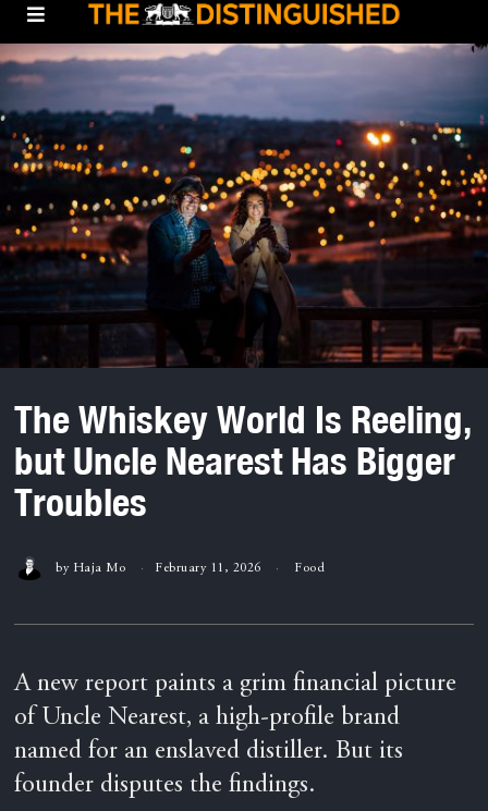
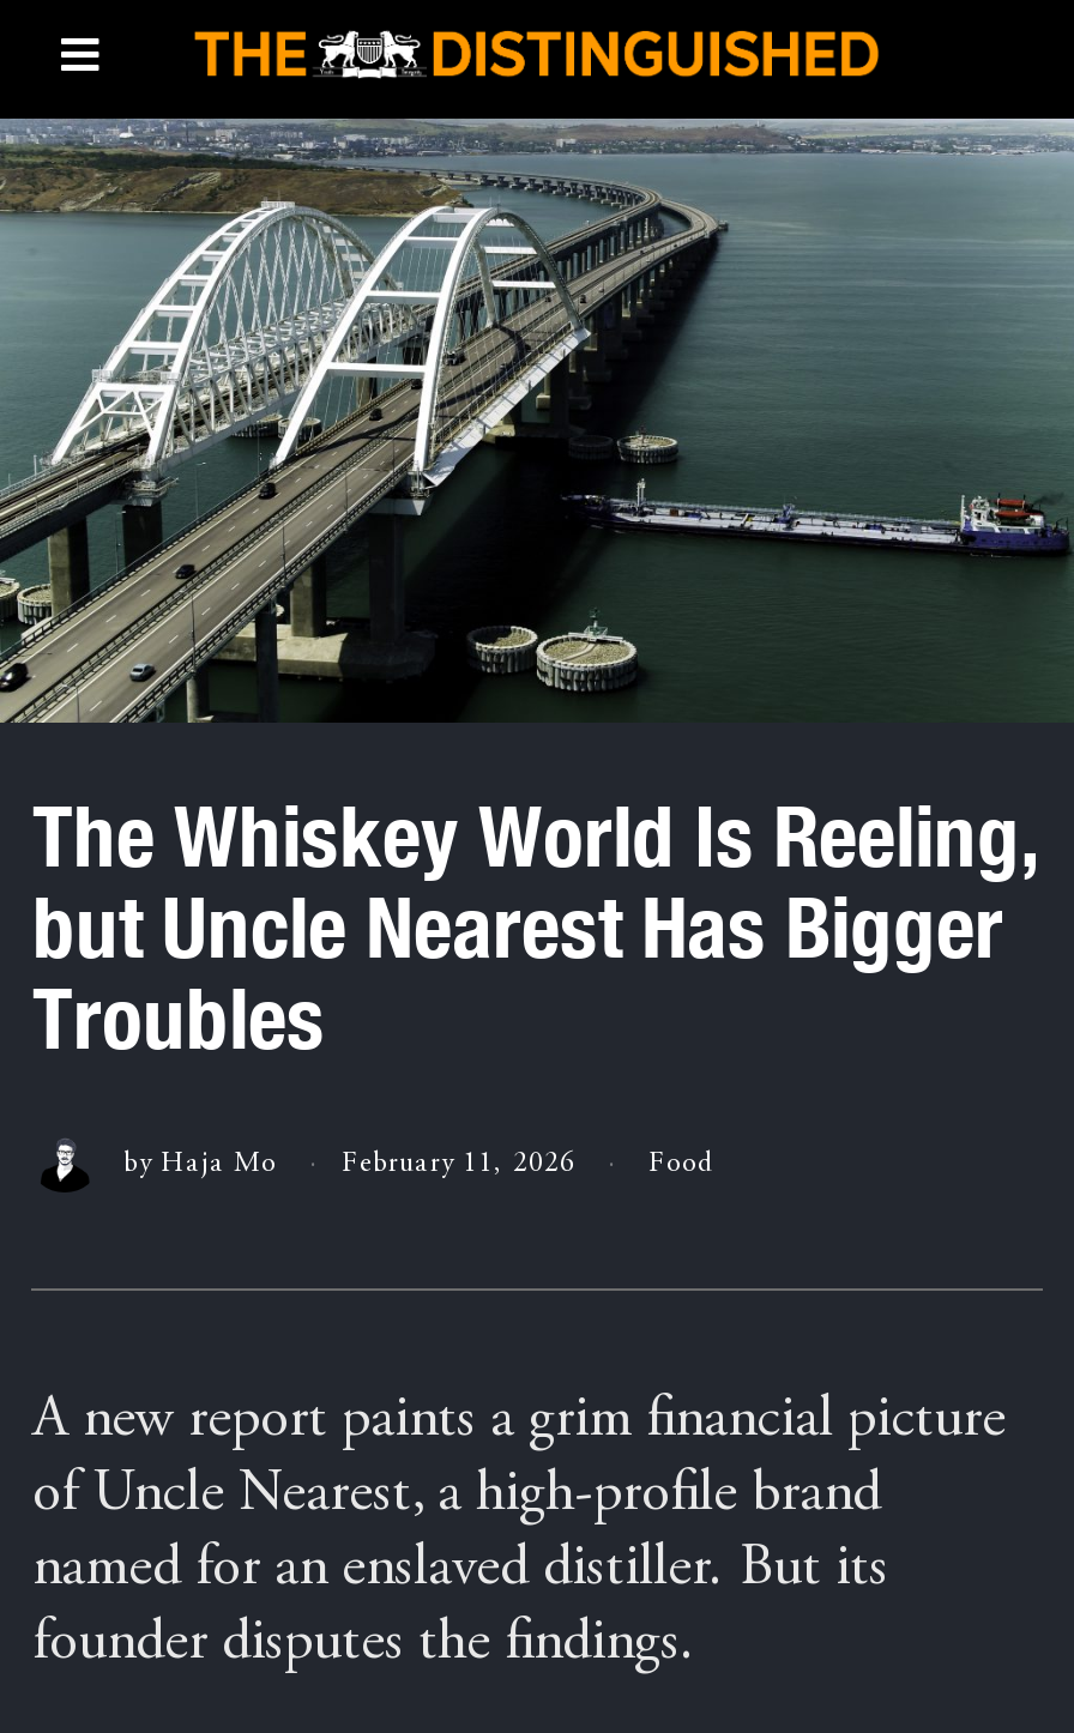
[3,44,485,368] [image] -> [7,116,1067,725] [image]

